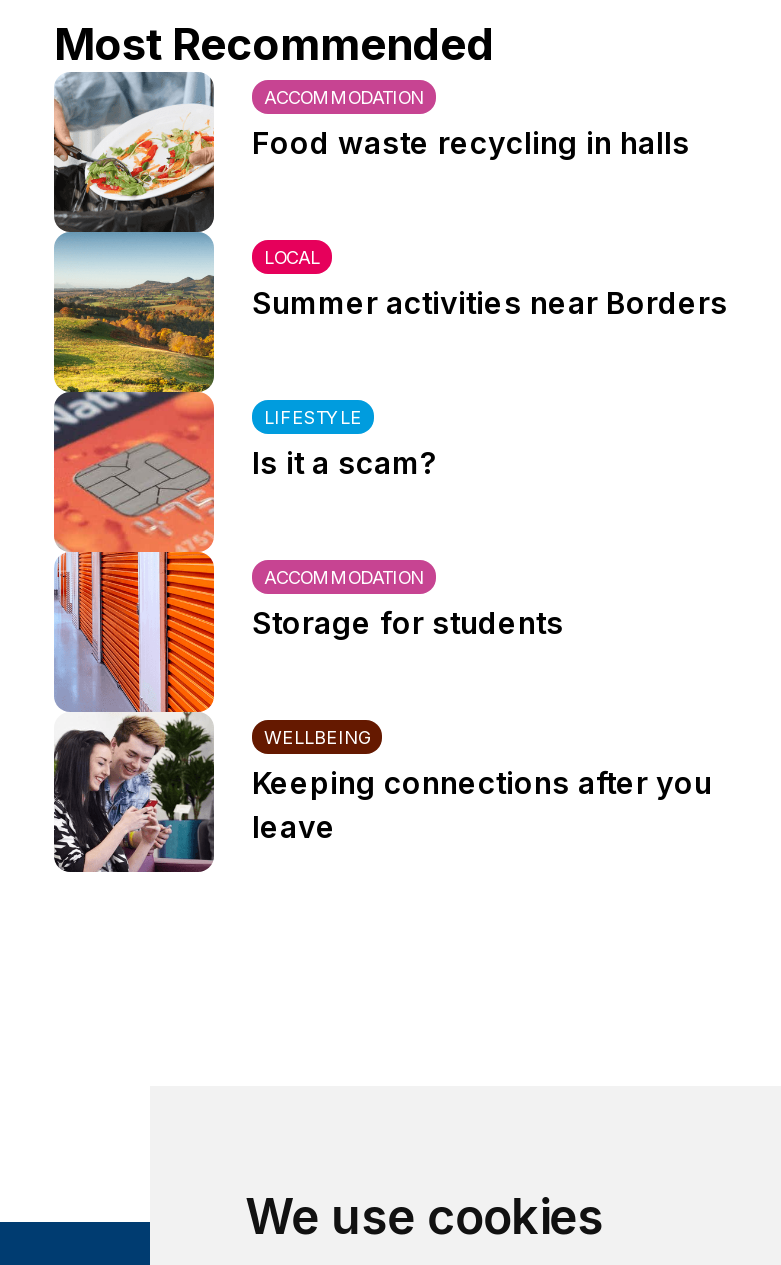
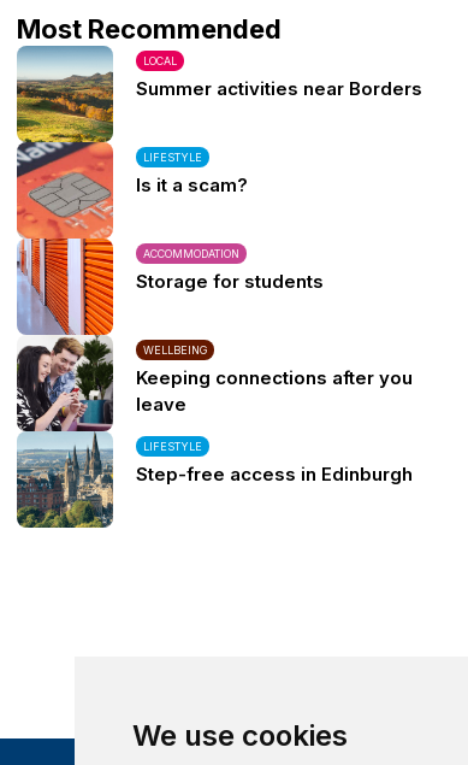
[52,76,690,234] [image] | ACCOMMODATION | Food waste recycling in halls -> none
moved [50,246,728,876] -> [14,54,422,434]: [image] | LOCAL | Summer activities near Borders | ... | Keeping connections after you | leave
none -> [16,431,413,529] [image] | LIFESTYLE | Step-free access in Edinburgh

